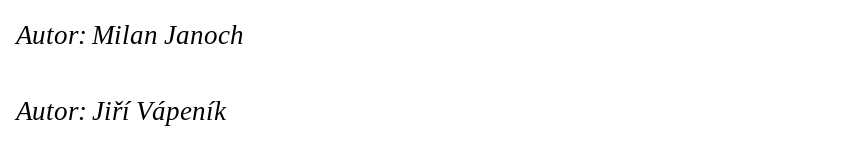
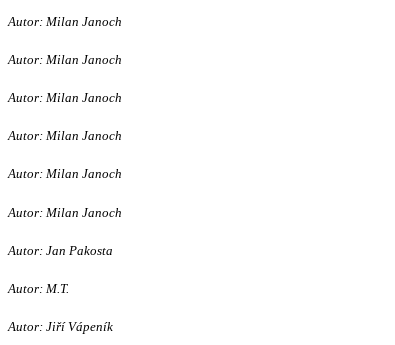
none -> [8,52,122,296] Autor: Milan Janoch | Autor: Milan Janoch | Autor: Milan Janoch | Autor: Milan Janoch | Autor: Milan Janoch | Autor: Jan Pakosta | Autor: M.T.

